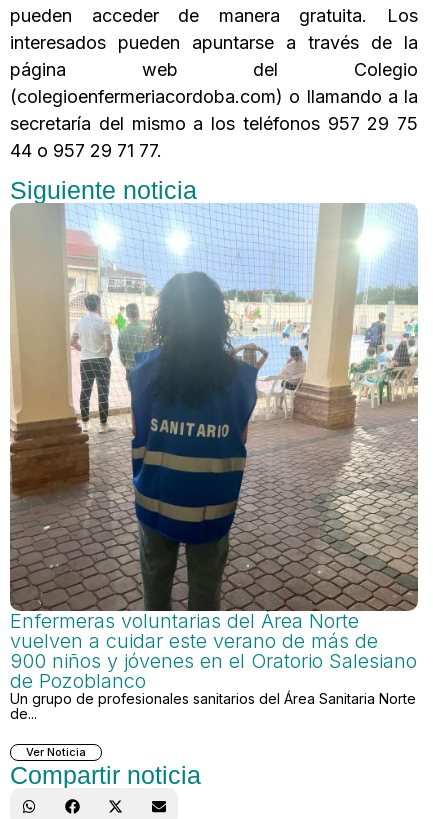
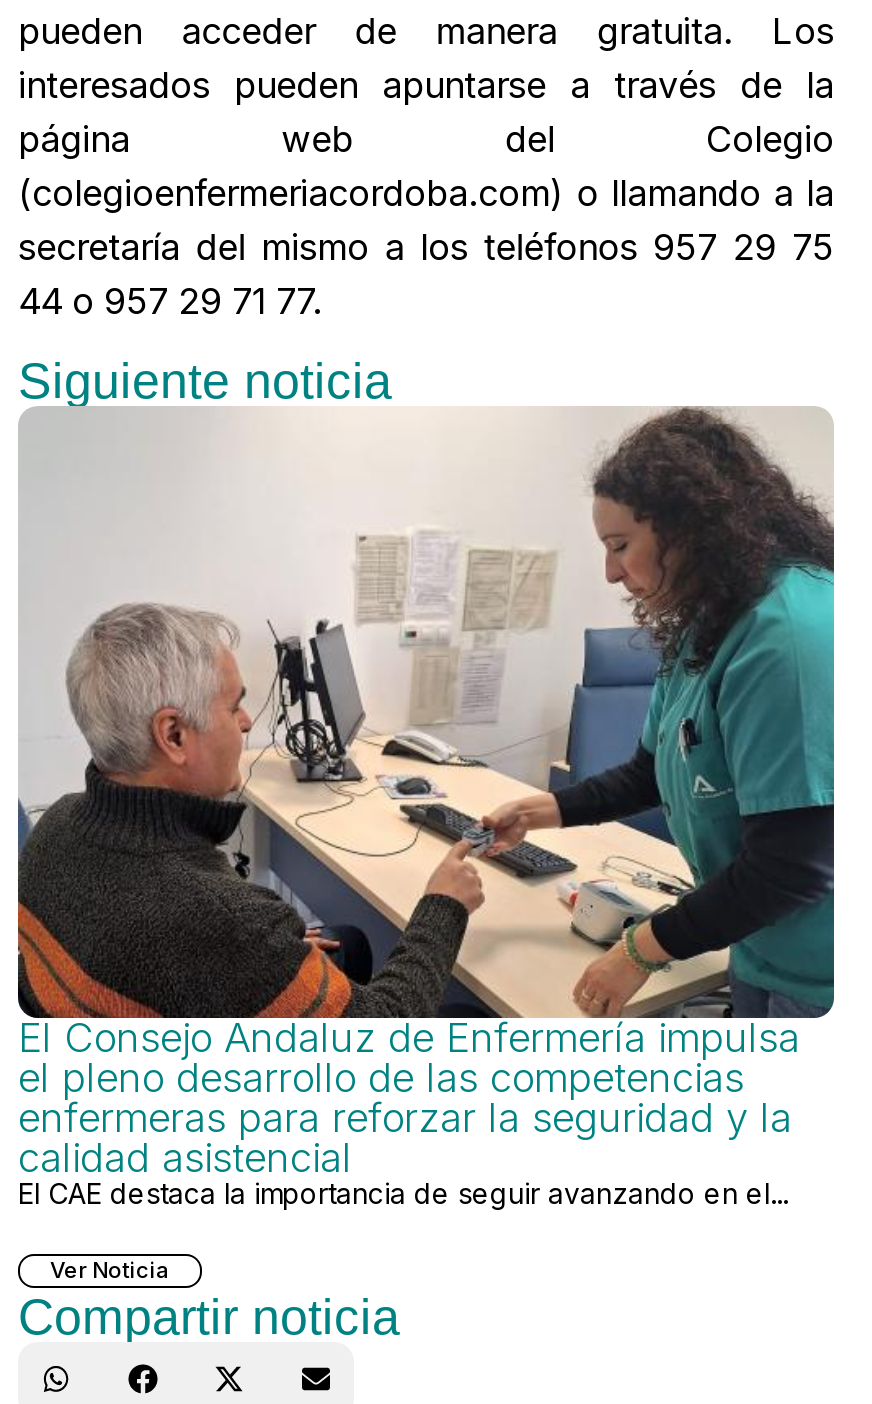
[10,203,419,722] [image] | Enfermeras voluntarias del Área Norte | vuelven a cuidar este verano de más de | 900 niños y jóvenes en el Oratorio Salesiano | de Pozoblanco | Un grupo de profesionales sanitarios del Área Sanitaria Norte | de... -> [18,406,836,1210] [image] | El Consejo Andaluz de Enfermería impulsa | el pleno desarrollo de las competencias | enfermeras para reforzar la seguridad y la | calidad asistencial | El CAE destaca la importancia de seguir avanzando en el...

